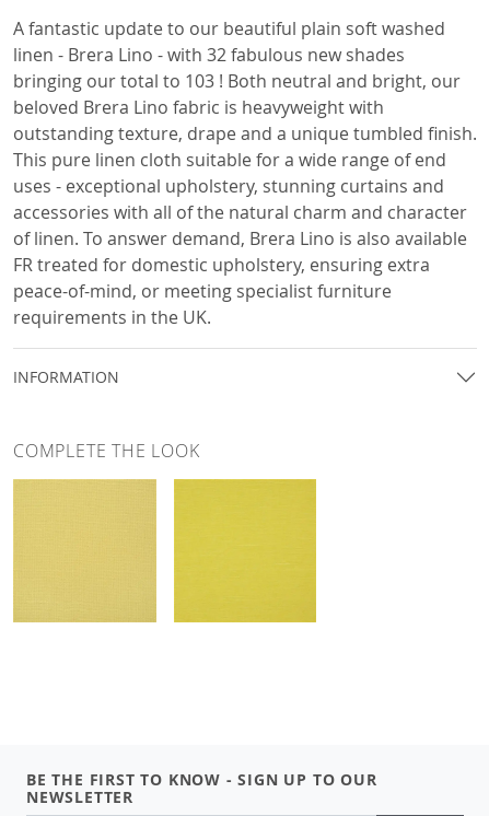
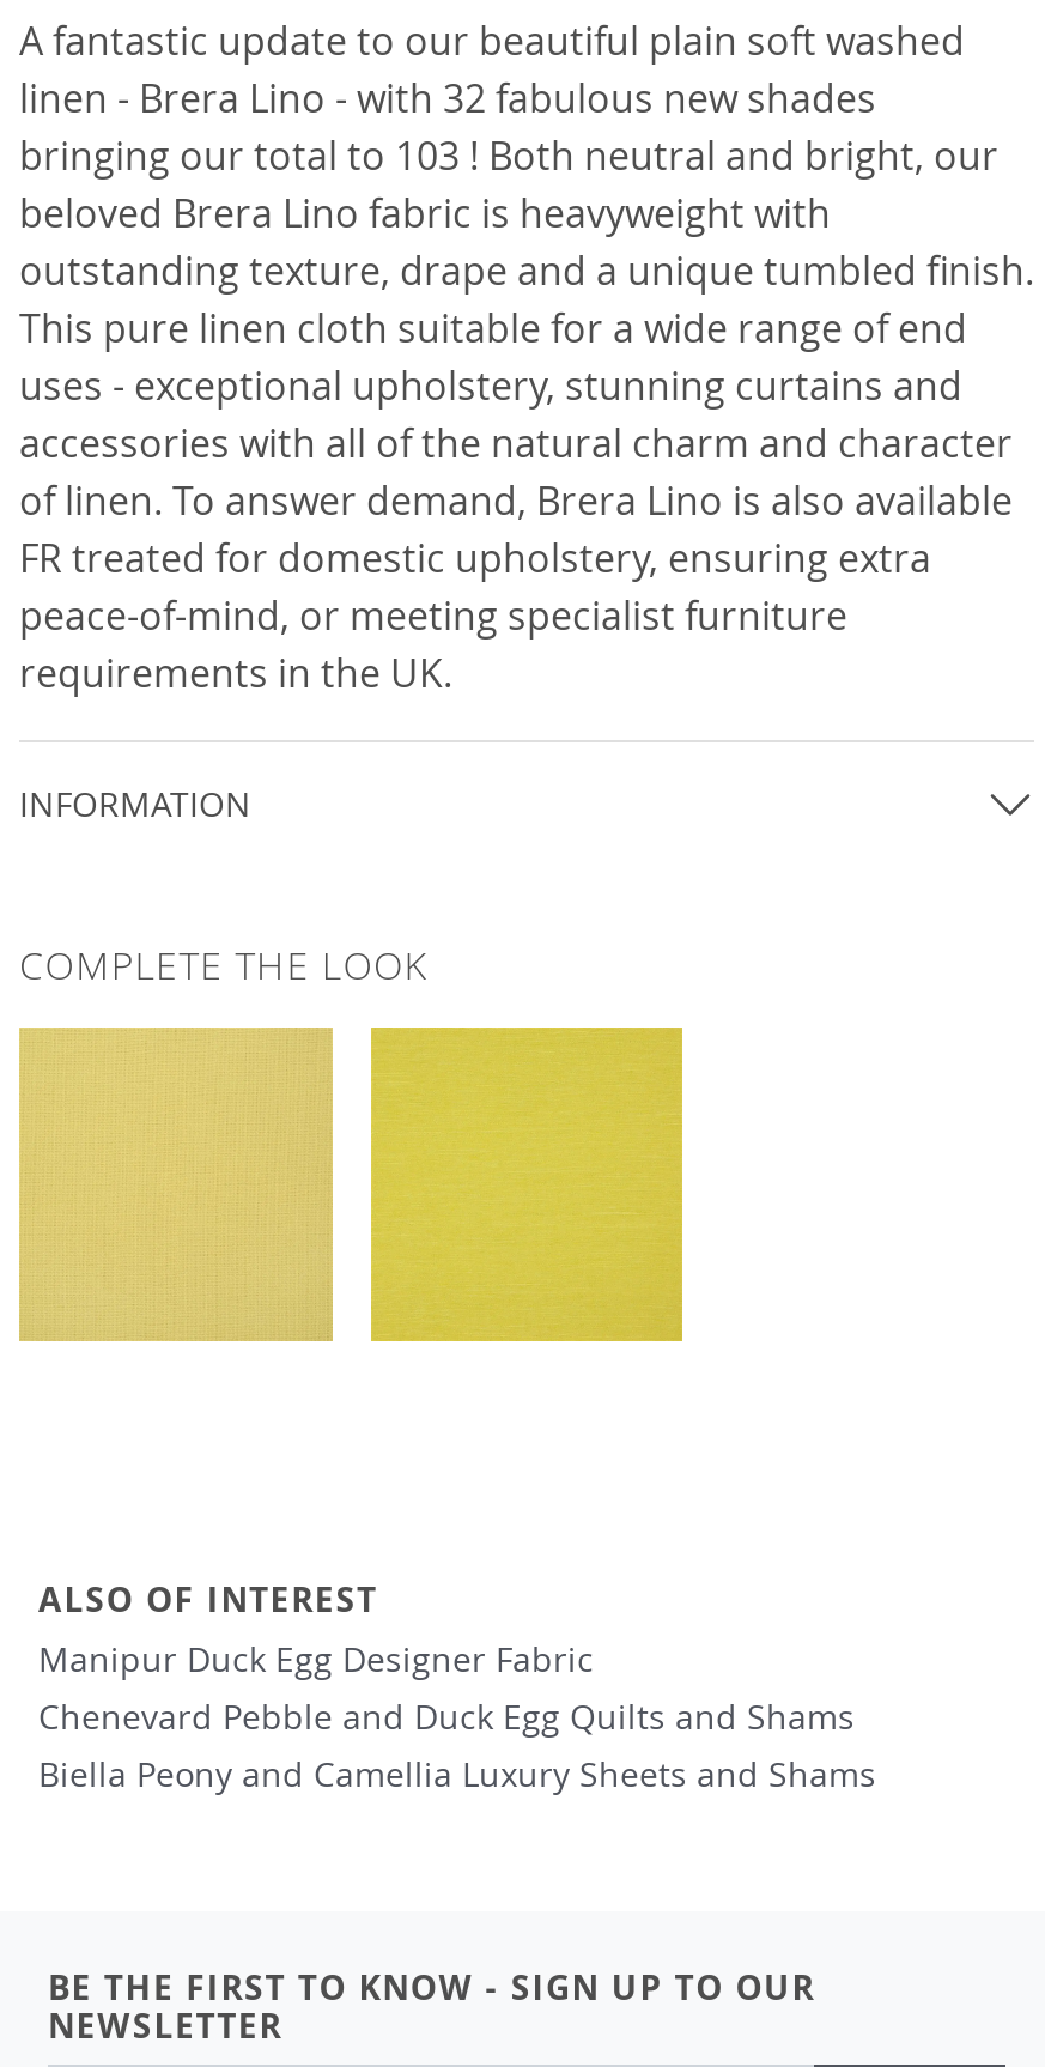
none -> [38,1576,876,1796] ALSO OF INTEREST | Manipur Duck Egg Designer Fabric | Chenevard Pebble and Duck Egg Quilts and Shams | Biella Peony and Camellia Luxury Sheets and Shams

